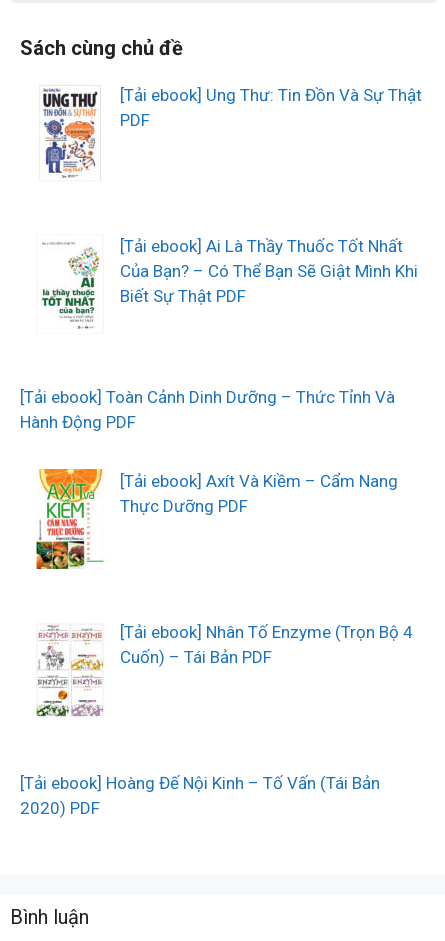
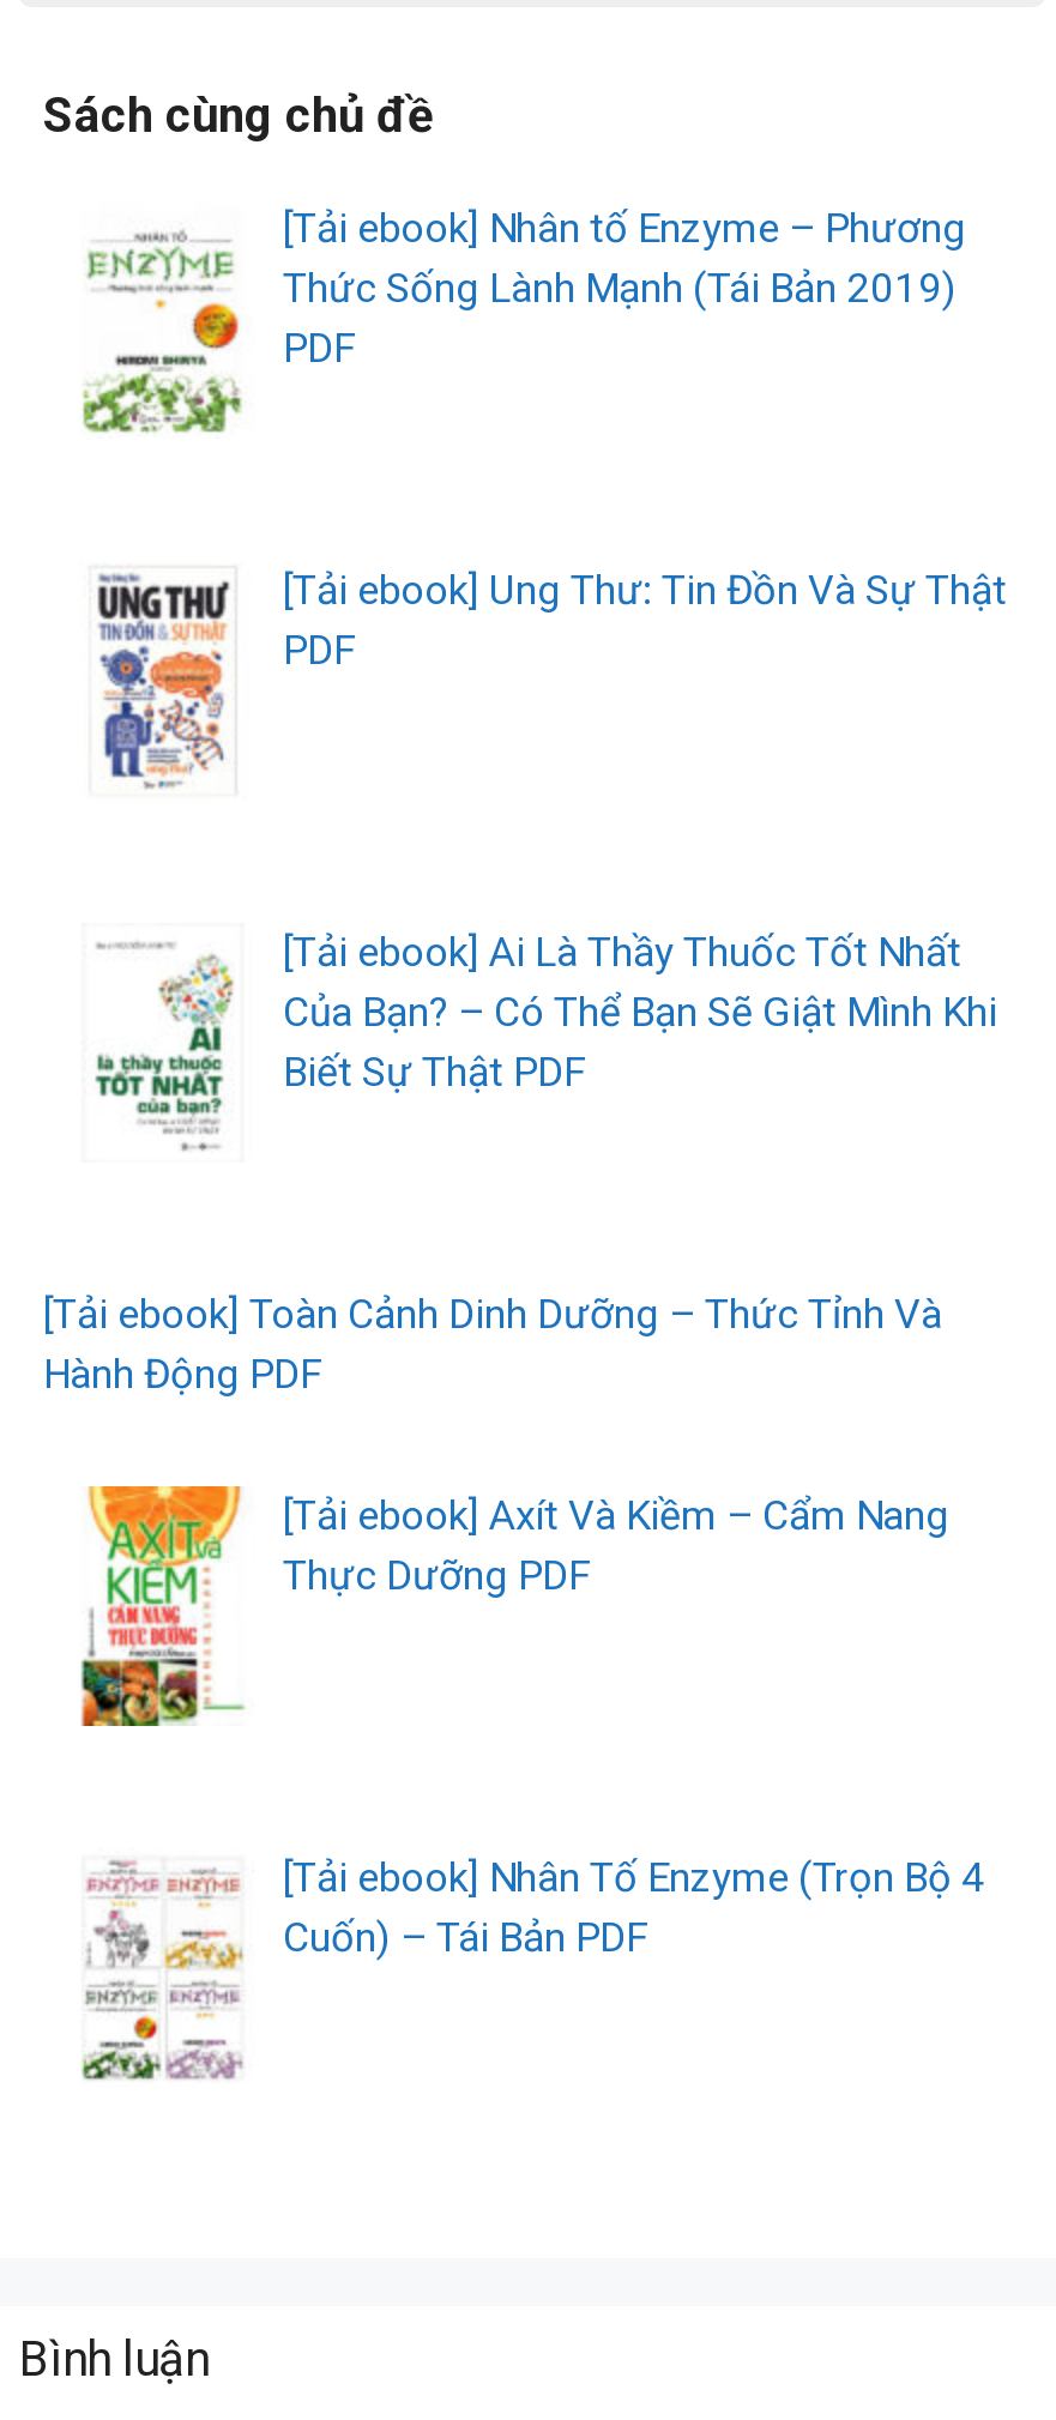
none -> [82,204,966,434] [image] | [Tải ebook] Nhân tố Enzyme – Phương | Thức Sống Lành Mạnh (Tái Bản 2019) | PDF
moved [20,84,422,667] -> [43,563,1007,1961]: [image] | [Tải ebook] Ung Thư: Tin Đồn Và Sự Thật | PDF | ... | [Tải ebook] Nhân Tố Enzyme (Trọn Bộ 4 | Cuốn) – Tái Bản PDF
moved [37,623,107,719] -> [84,1855,252,2086]: [image]
[20,773,380,818] [Tải ebook] Hoàng Đế Nội Kinh – Tố Vấn (Tái Bản | 2020) PDF -> none

